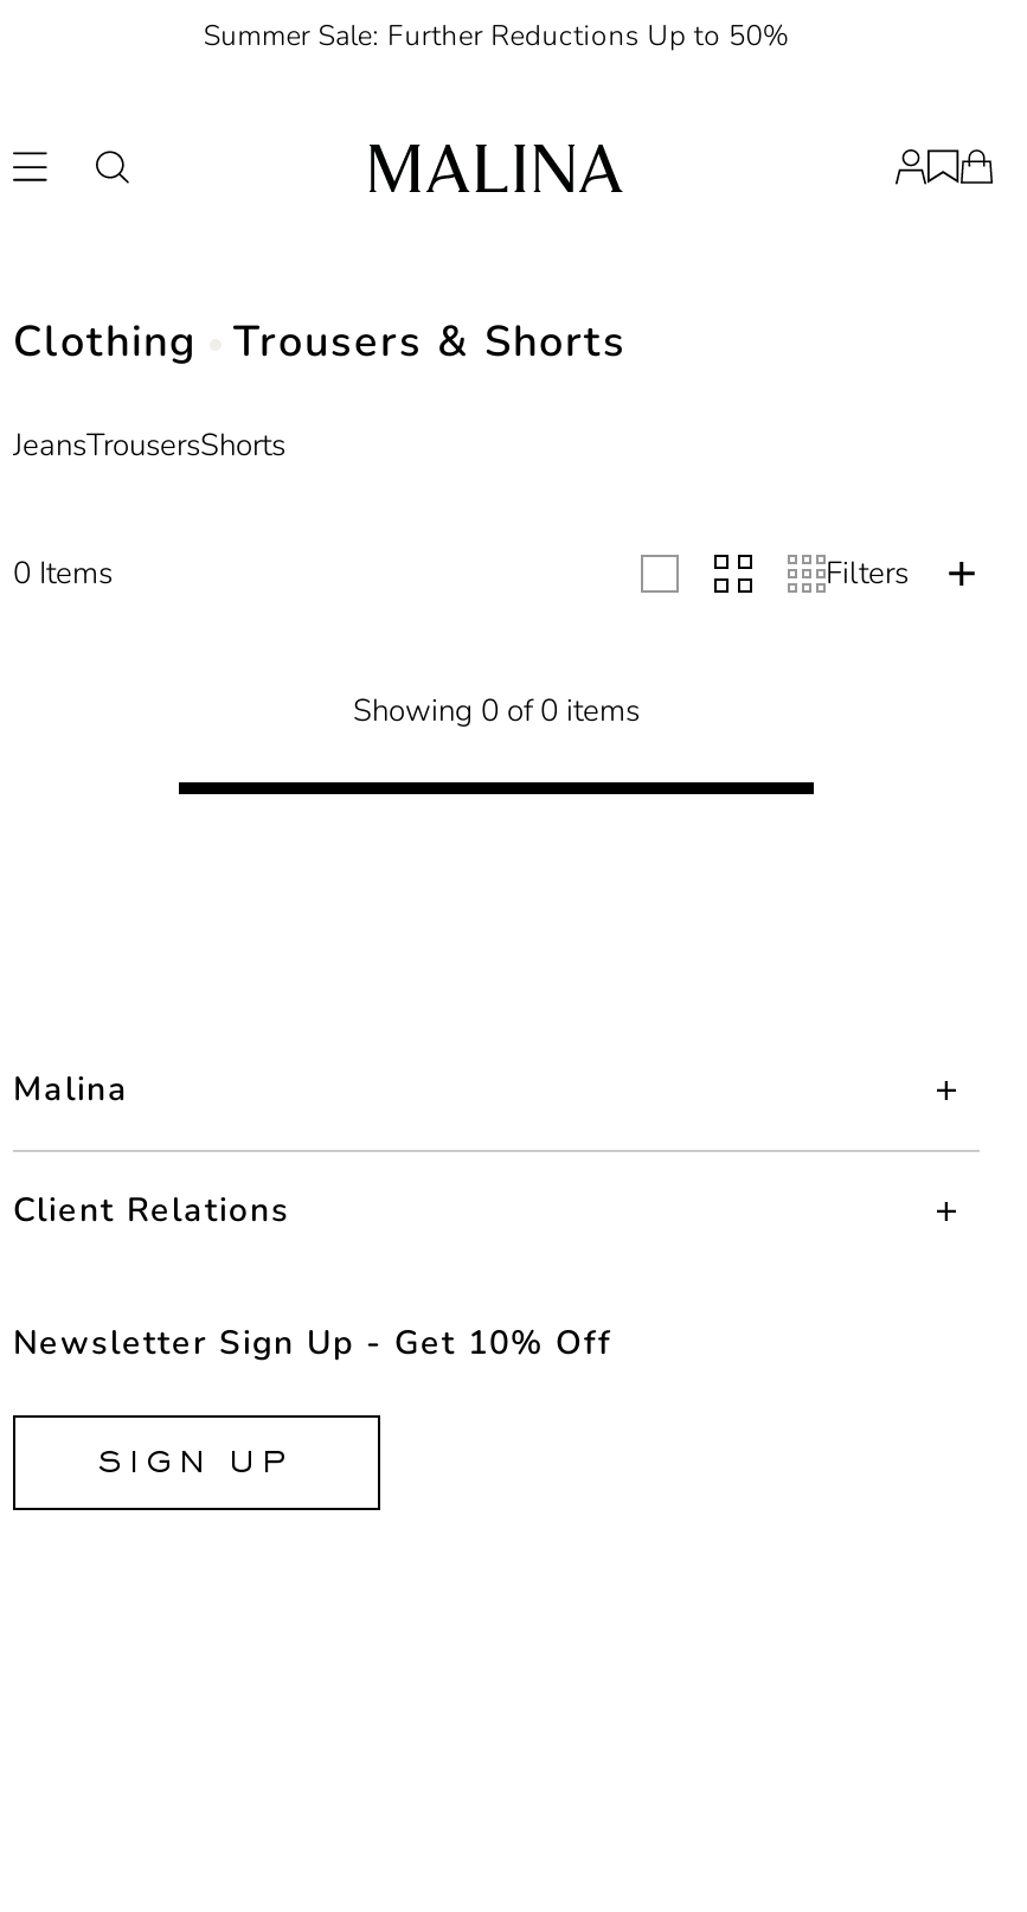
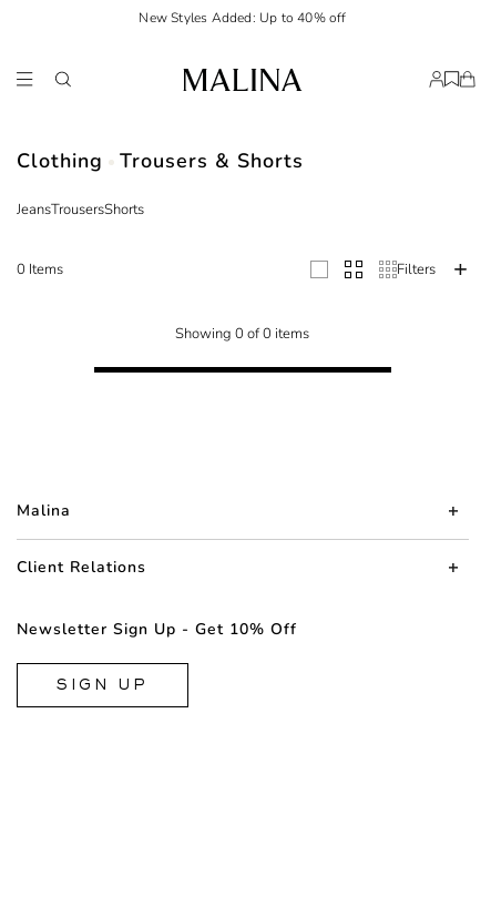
[204,17,789,55] Summer Sale: Further Reductions Up to 50% -> [139,9,346,27] New Styles Added: Up to 40% off

